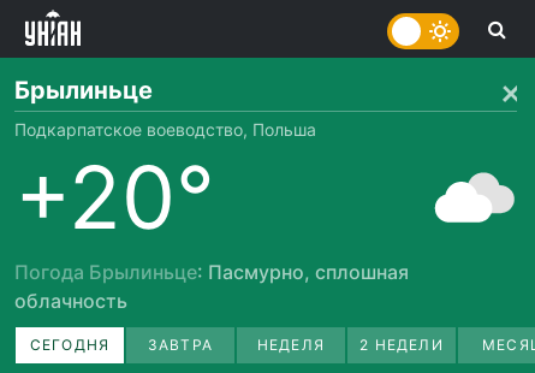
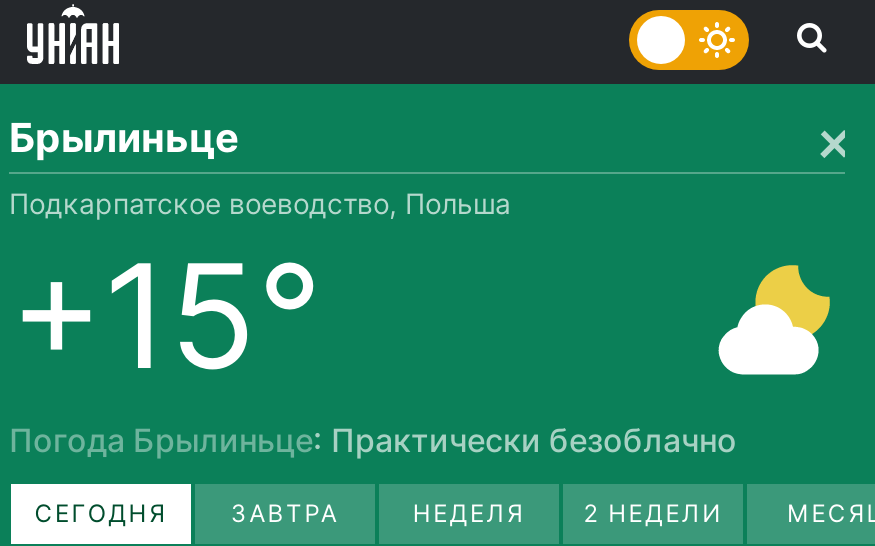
[14,144,516,313] [image] | +20° | Погода Брылиньце: Пасмурно, сплошная | облачность -> [9,228,833,460] [image] | +15° | Погода Брылиньце: Практически безоблачно

